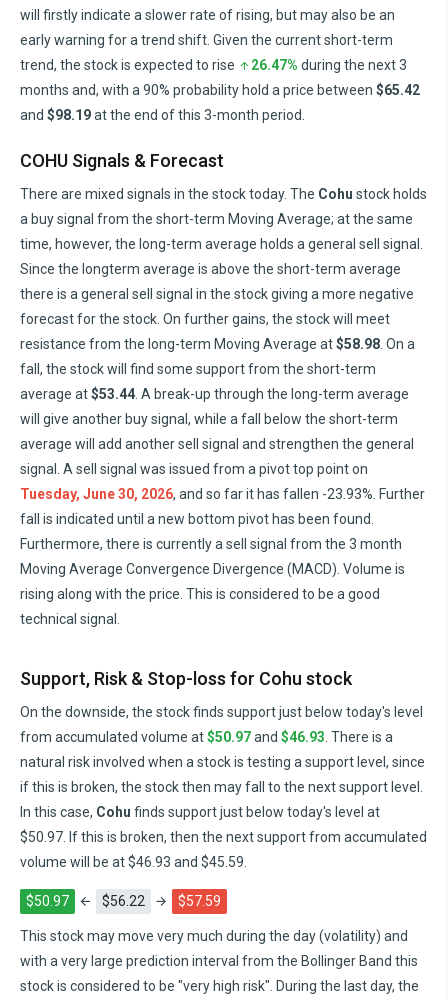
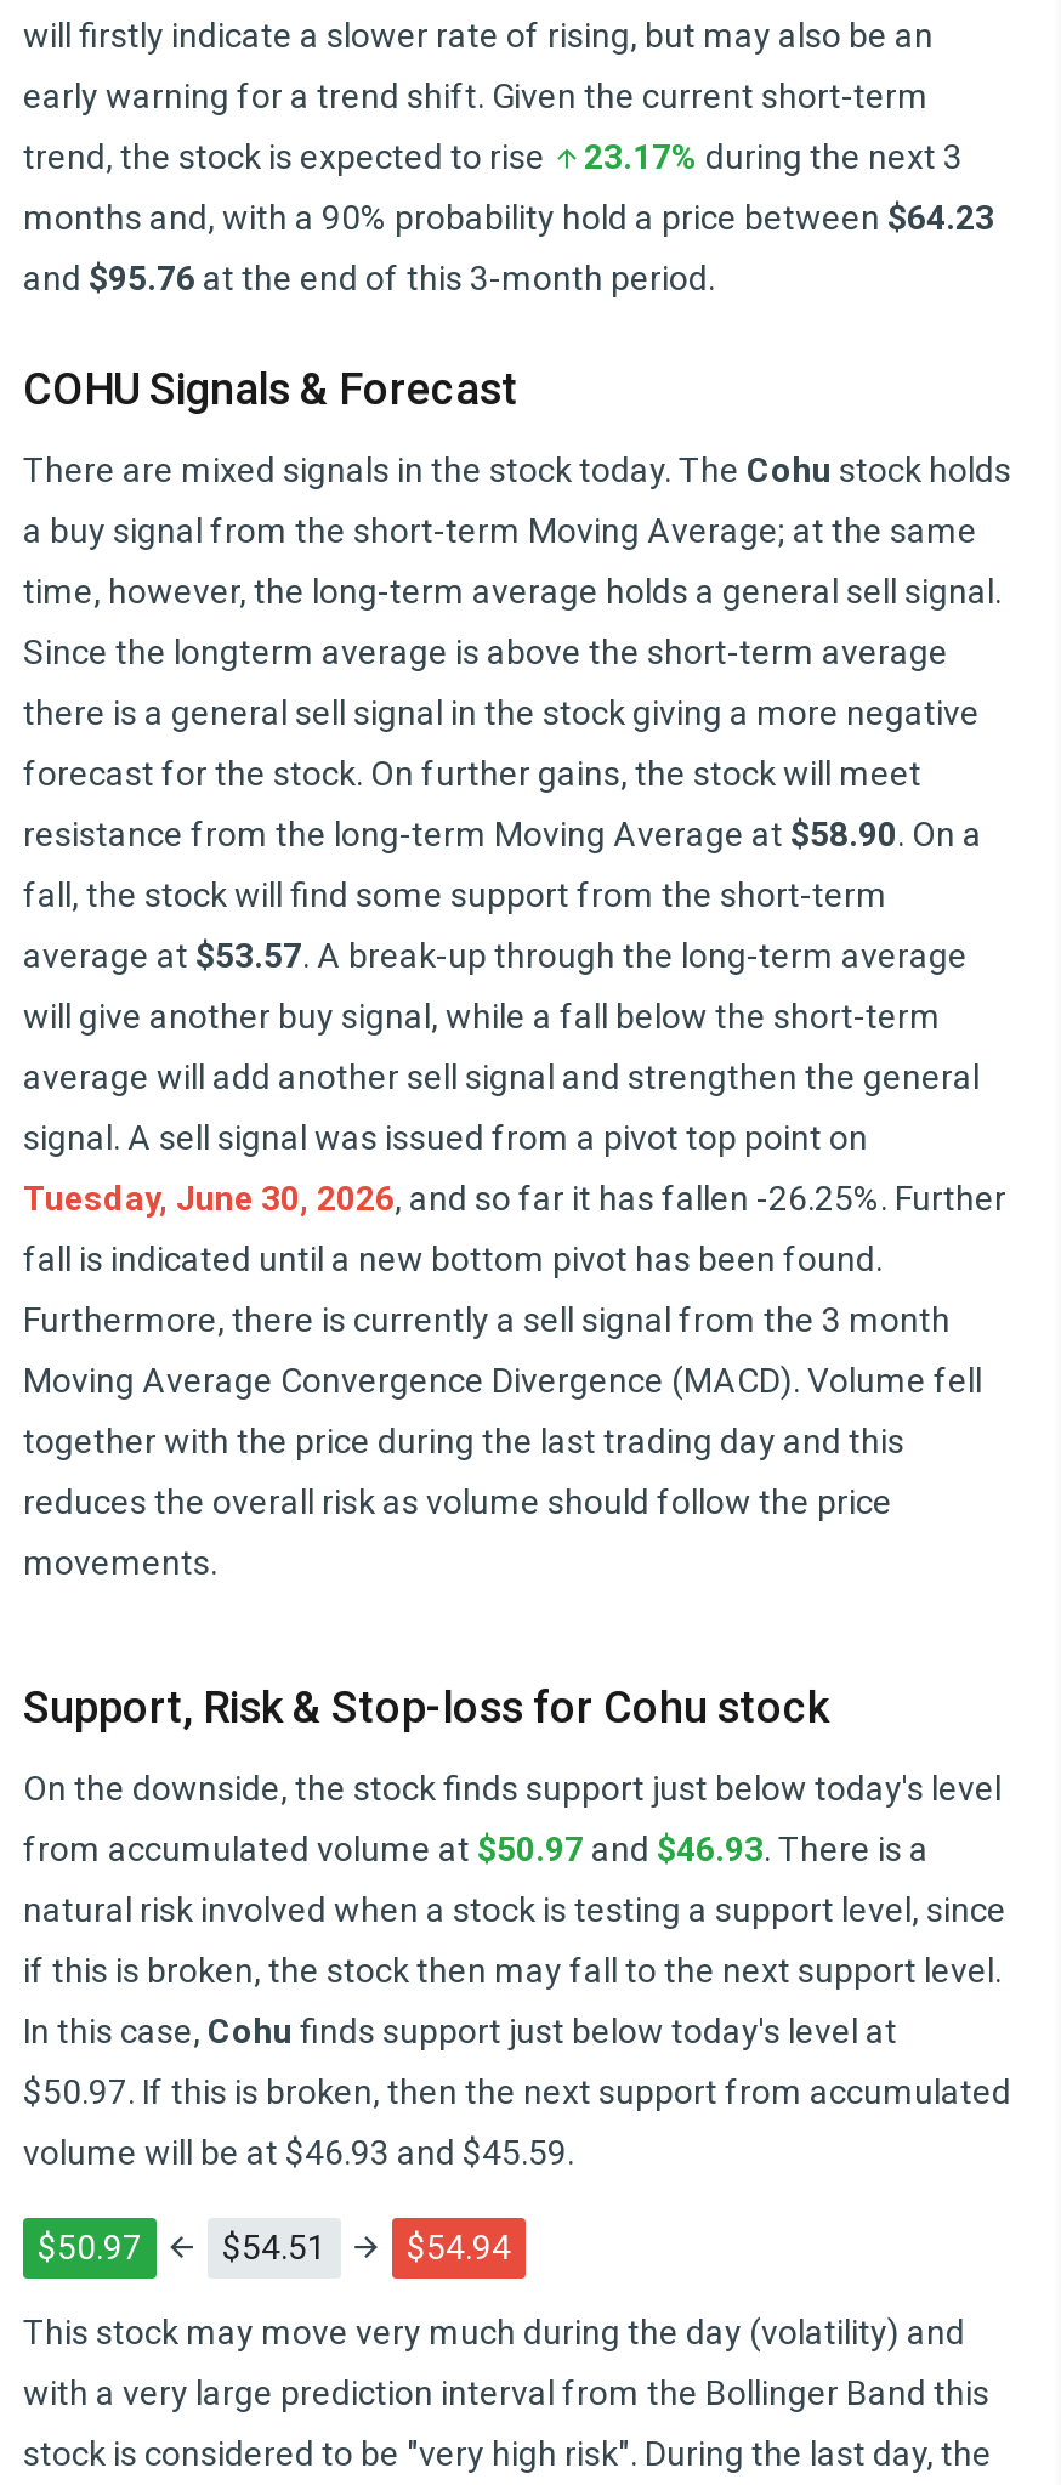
[251,57,407,73] 26.47% during the next 3 -> [584,136,963,175] 23.17% during the next 3
[20,82,420,98] months and, with a 90% probability hold a price between $65.42 -> [23,197,994,236] months and, with a 90% probability hold a price between $64.23
[20,107,305,123] and $98.19 at the end of this 3-month period. -> [23,258,715,296] and $95.76 at the end of this 3-month period.
[20,336,415,352] resistance from the long-term Moving Average at $58.98. On a -> [23,814,982,852] resistance from the long-term Moving Average at $58.90. On a
[20,386,409,402] average at $53.44. A break-up through the long-term average -> [23,935,968,974] average at $53.57. A break-up through the long-term average
[20,486,425,502] Tuesday, June 30, 2026, and so far it has fallen -23.93%. Further -> [23,1178,1006,1217] Tuesday, June 30, 2026, and so far it has fallen -26.25%. Further
[20,561,405,627] Moving Average Convergence Divergence (MACD). Volume is | rising along with the price. This is considered to be a good | technical signal. -> [23,1360,982,1581] Moving Average Convergence Divergence (MACD). Volume fell | together with the price during the last trading day and this | reduces the overall risk as volume should follow the price | movements.
[102,893,145,909] $56.22 -> [222,2229,327,2267] $54.51
[178,893,221,909] $57.59 -> [407,2229,511,2267] $54.94

